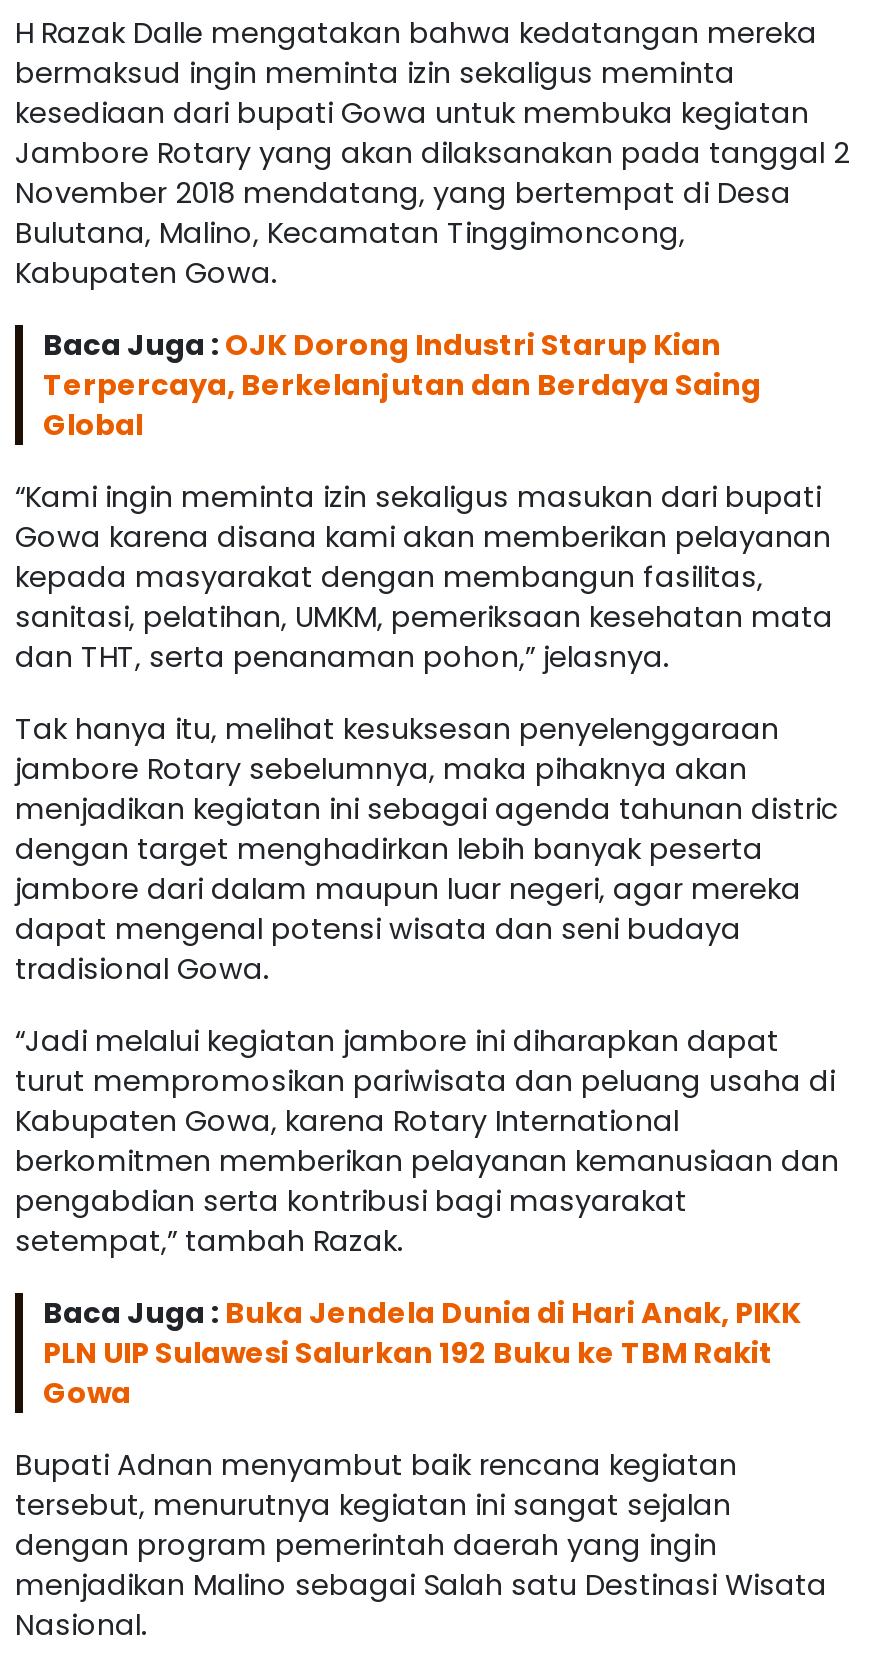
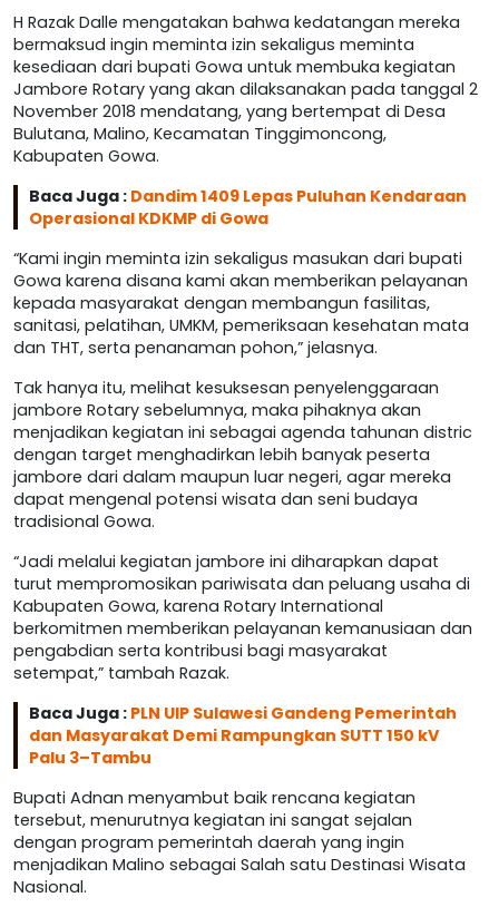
[43,324,761,444] Baca Juga : OJK Dorong Industri Starup Kian | Terpercaya, Berkelanjutan dan Berdaya Saing | Global -> [29,184,467,229] Baca Juga : Dandim 1409 Lepas Puluhan Kendaraan | Operasional KDKMP di Gowa
[43,1292,801,1412] Baca Juga : Buka Jendela Dunia di Hari Anak, PIKK | PLN UIP Sulawesi Salurkan 192 Buku ke TBM Rakit | Gowa -> [29,701,457,768] Baca Juga : PLN UIP Sulawesi Gandeng Pemerintah | dan Masyarakat Demi Rampungkan SUTT 150 kV | Palu 3–Tambu

